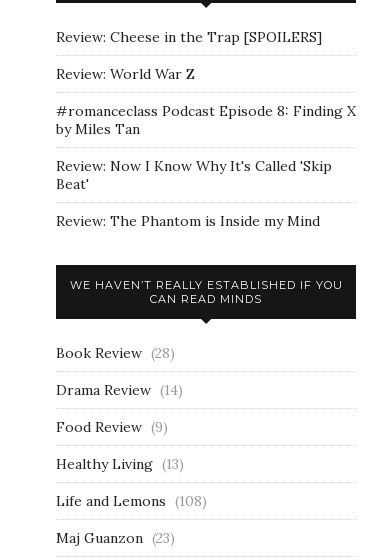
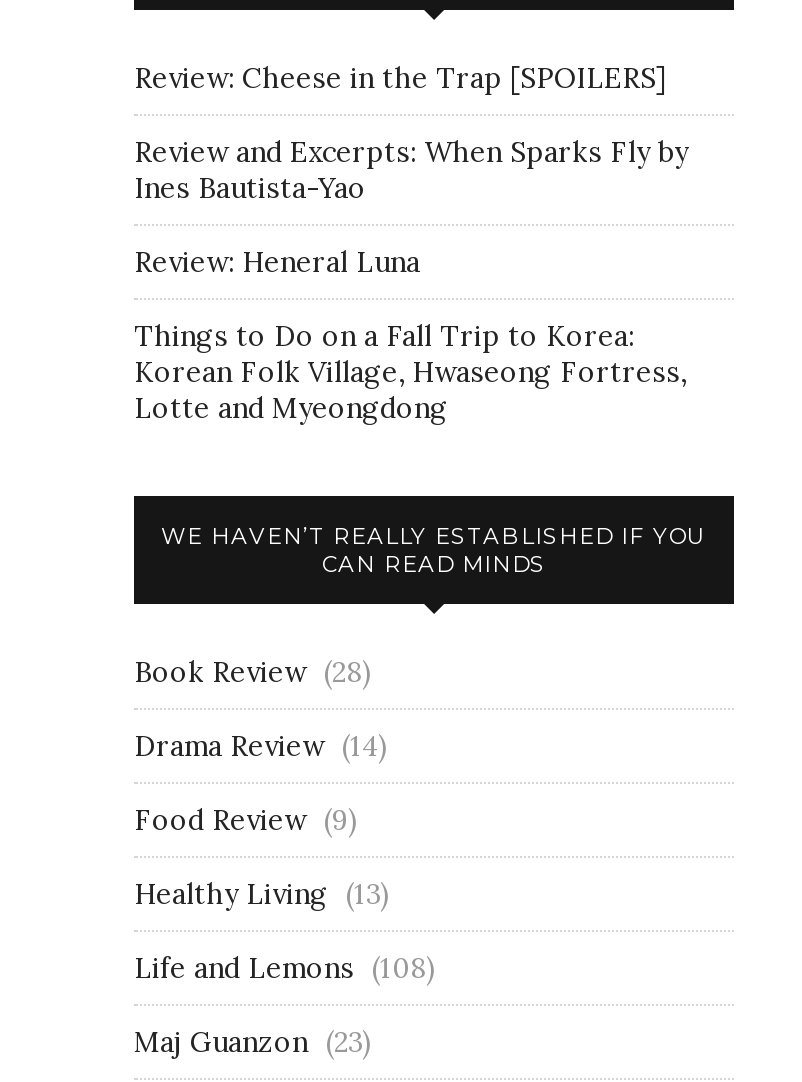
[56,65,356,230] Review: World War Z | #romanceclass Podcast Episode 8: Finding X | by Miles Tan | Review: Now I Know Why It's Called 'Skip | Beat' | Review: The Phantom is Inside my Mind -> [134,134,688,426] Review and Excerpts: When Sparks Fly by | Ines Bautista-Yao | Review: Heneral Luna | Things to Do on a Fall Trip to Korea: | Korean Folk Village, Hwaseong Fortress, | Lotte and Myeongdong

